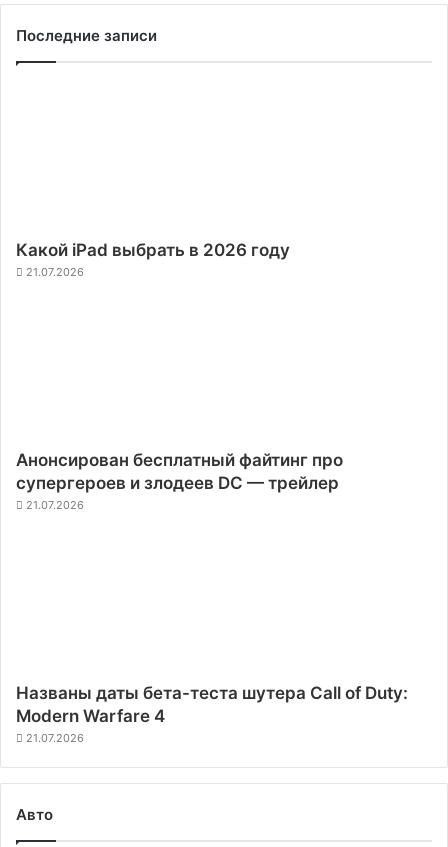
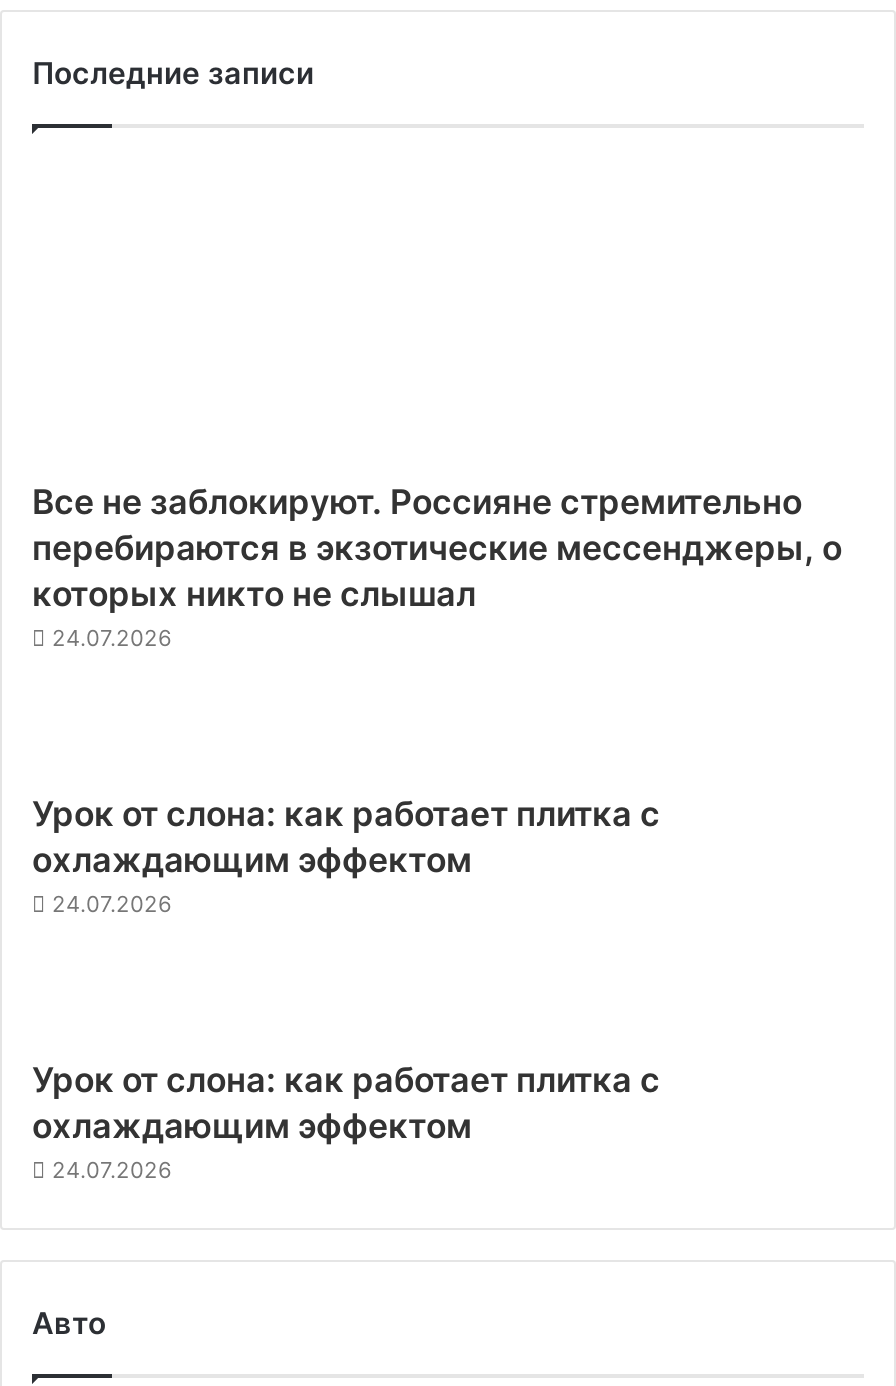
[16,240,290,279] Какой iPad выбрать в 2026 году | 21.07.2026 -> [32,482,842,652] Все не заблокируют. Россияне стремительно | перебираются в экзотические мессенджеры, о | которых никто не слышал | 24.07.2026
[16,450,343,512] Анонсирован бесплатный файтинг про | супергероев и злодеев DC — трейлер | 21.07.2026 -> [32,794,660,918] Урок от слона: как работает плитка с | охлаждающим эффектом | 24.07.2026
[16,683,408,745] Названы даты бета-теста шутера Call of Duty: | Modern Warfare 4 | 21.07.2026 -> [32,1060,660,1184] Урок от слона: как работает плитка с | охлаждающим эффектом | 24.07.2026

